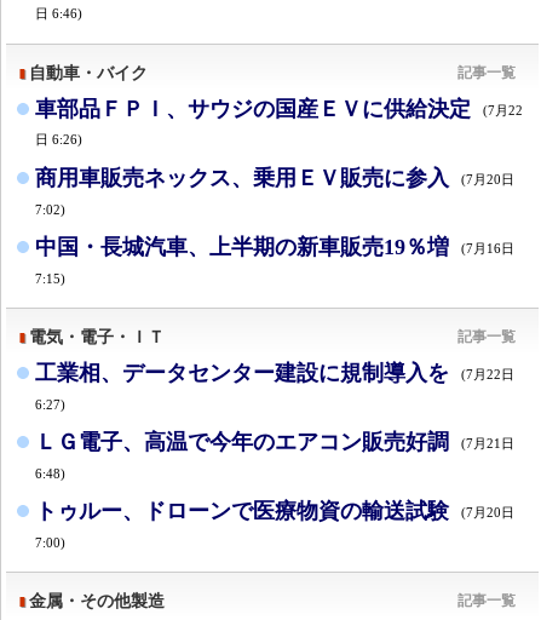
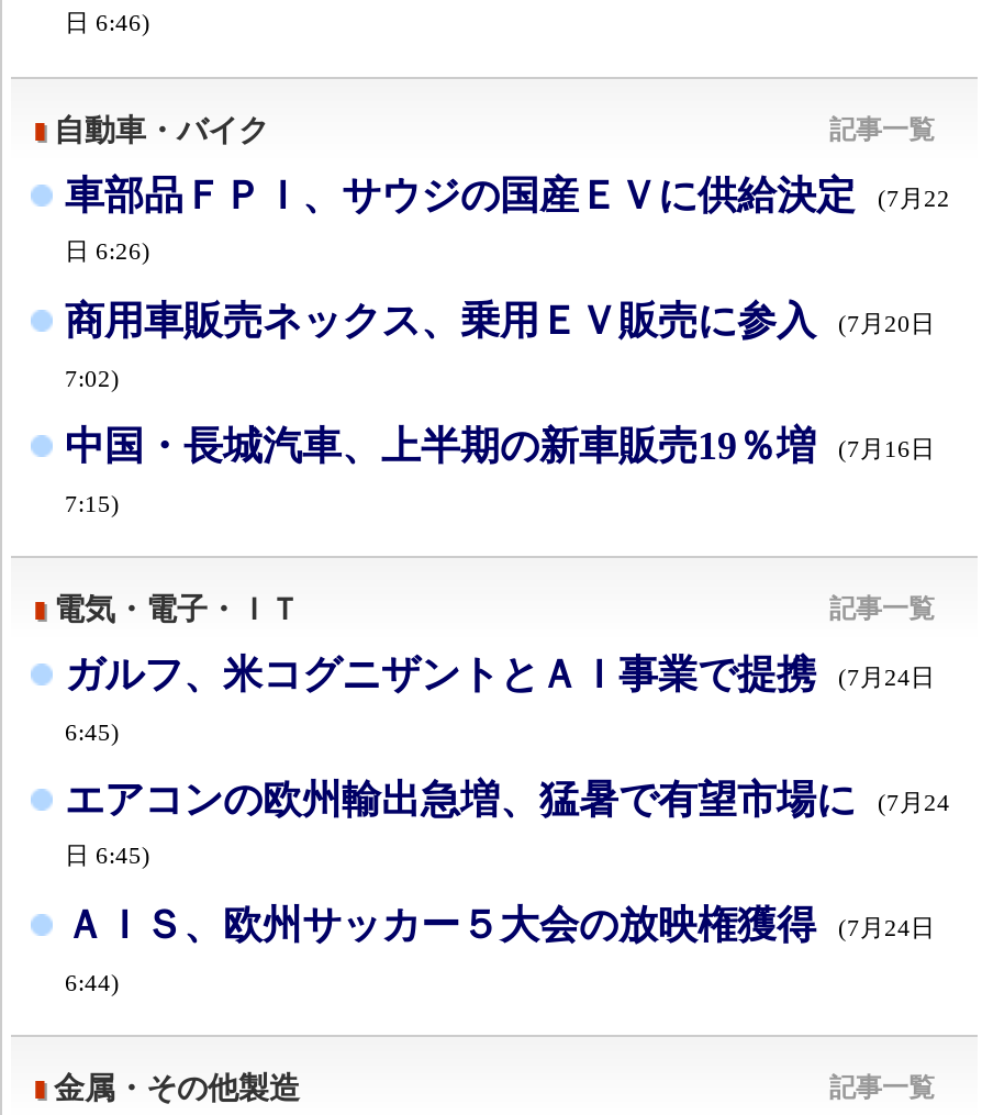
[36,361,515,385] 工業相、データセンター建設に規制導入を | (7月22日 -> [65,652,935,696] ガルフ、米コグニザントとＡＩ事業で提携 | (7月24日
[36,397,66,411] 6:27) -> [65,718,120,744] 6:45)
[36,430,515,454] ＬＧ電子、高温で今年のエアコン販売好調 | (7月21日 -> [65,777,950,821] エアコンの欧州輸出急増、猛暑で有望市場に | (7月24
[36,466,66,480] 6:48) -> [65,842,150,868] 日 6:45)
[36,499,515,523] トゥルー、ドローンで医療物資の輸送試験 | (7月20日 -> [65,903,935,946] ＡＩＳ、欧州サッカー５大会の放映権獲得 | (7月24日
[36,535,66,549] 7:00) -> [65,968,120,995] 6:44)

